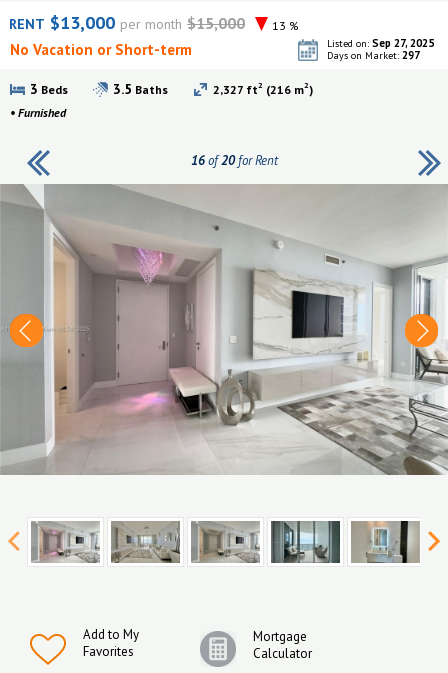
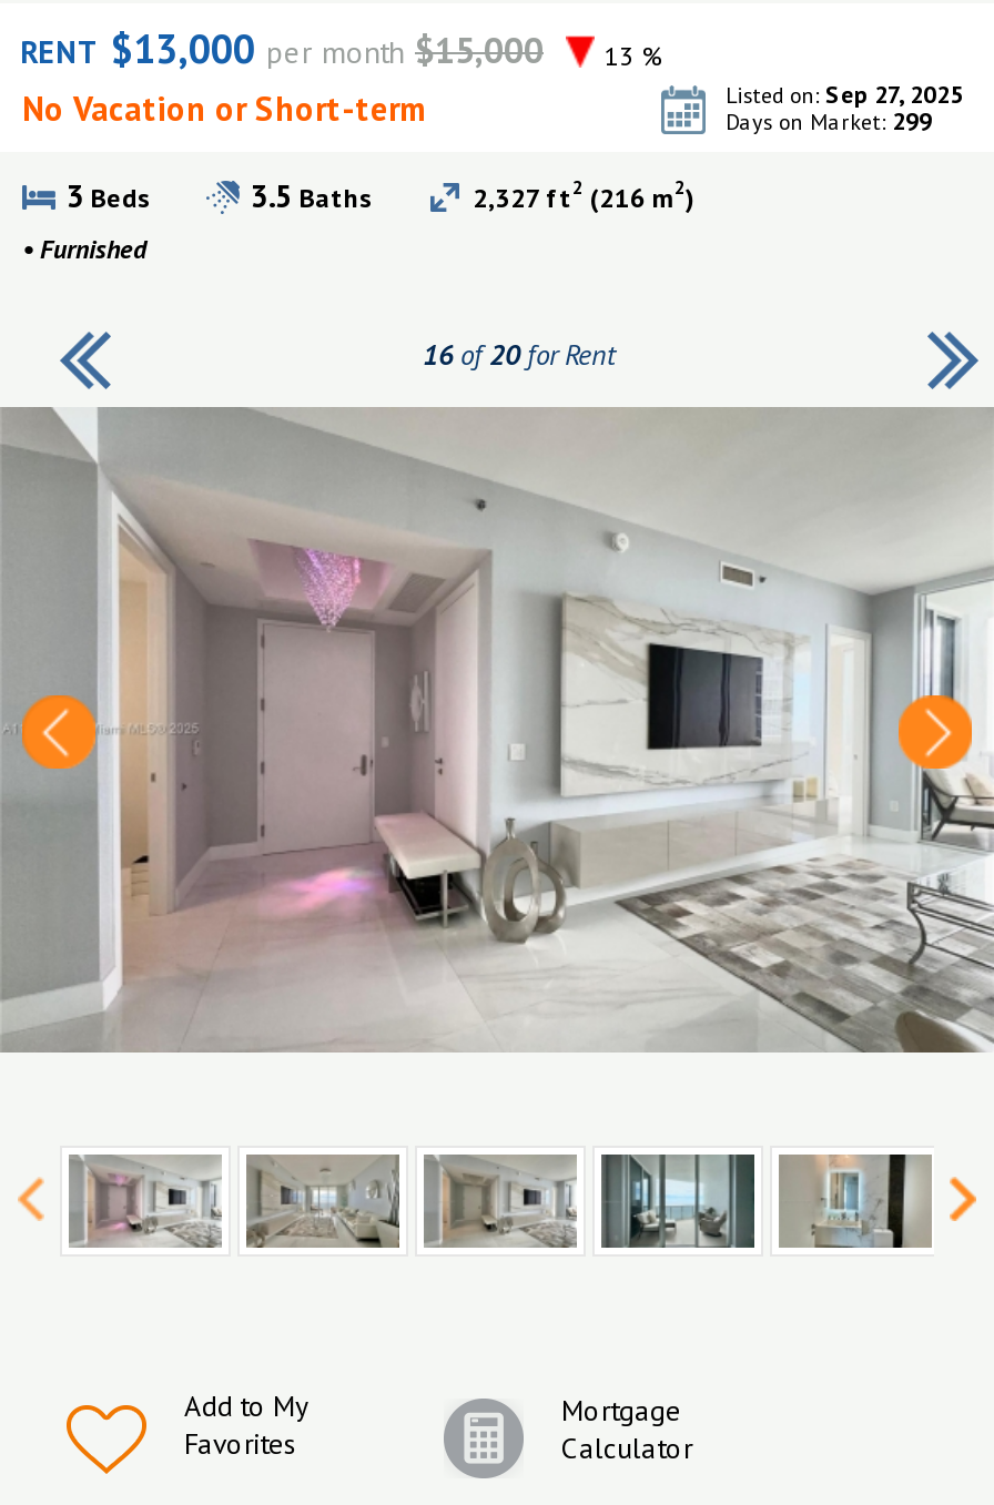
[327,48,420,62] Days on Market: 297 -> [726,105,932,136] Days on Market: 299

